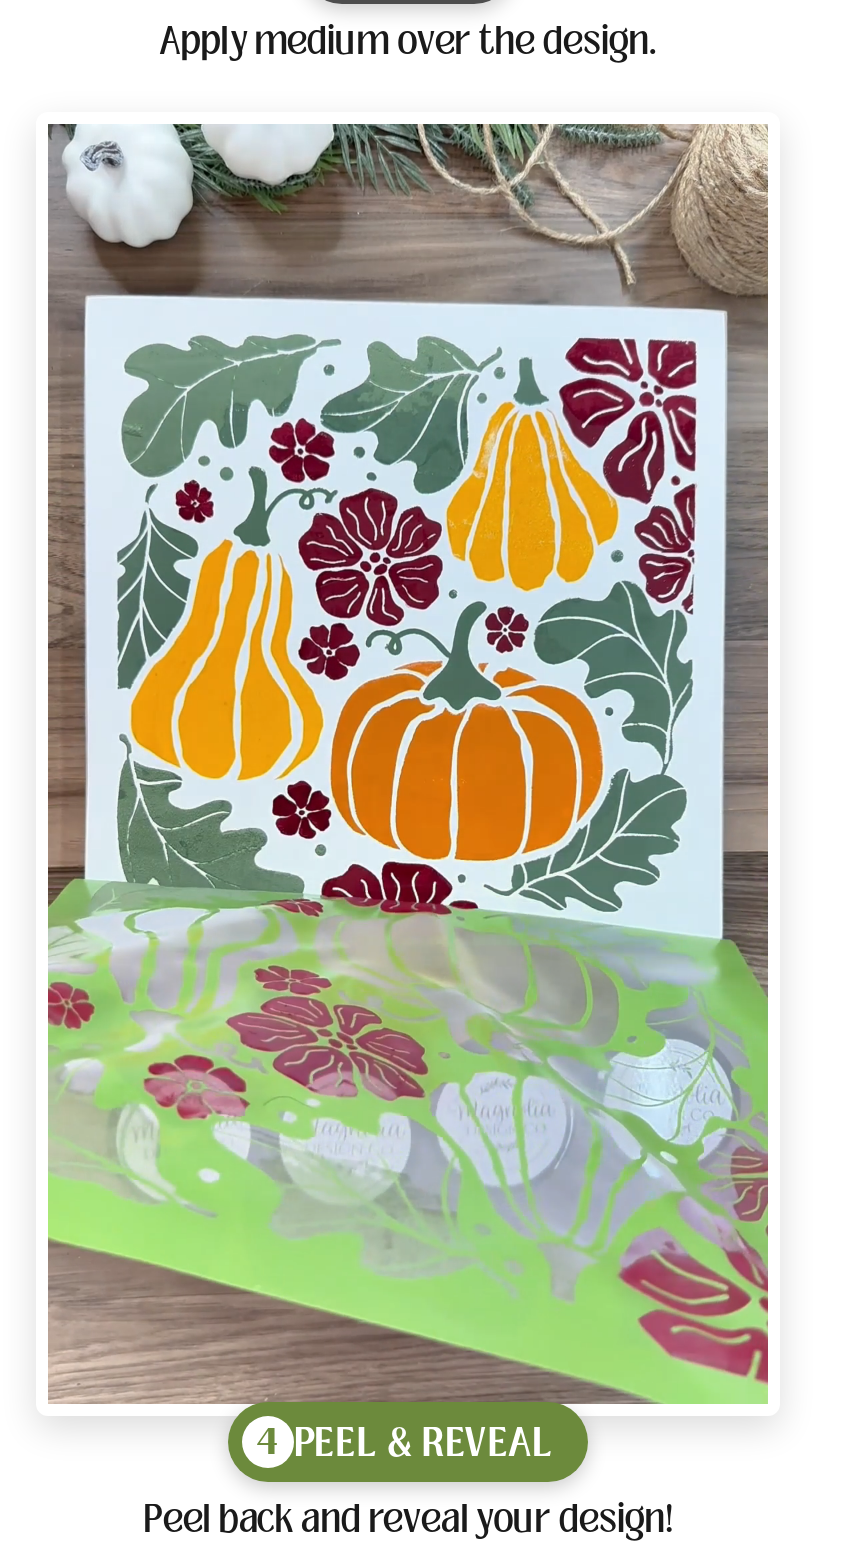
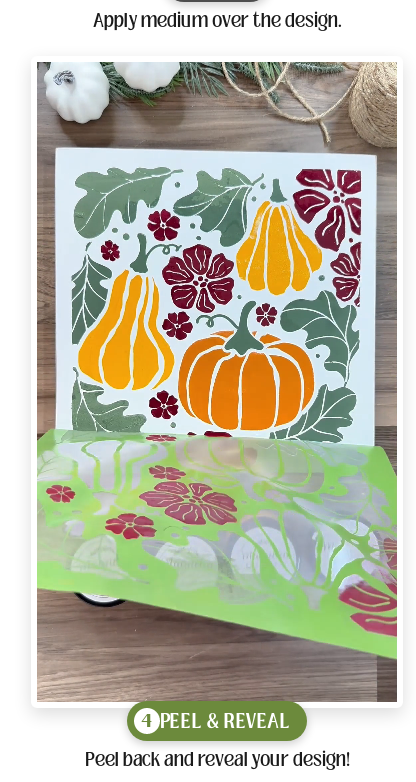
[46,860,770,1404] [image] -> [36,429,398,703] [image]

